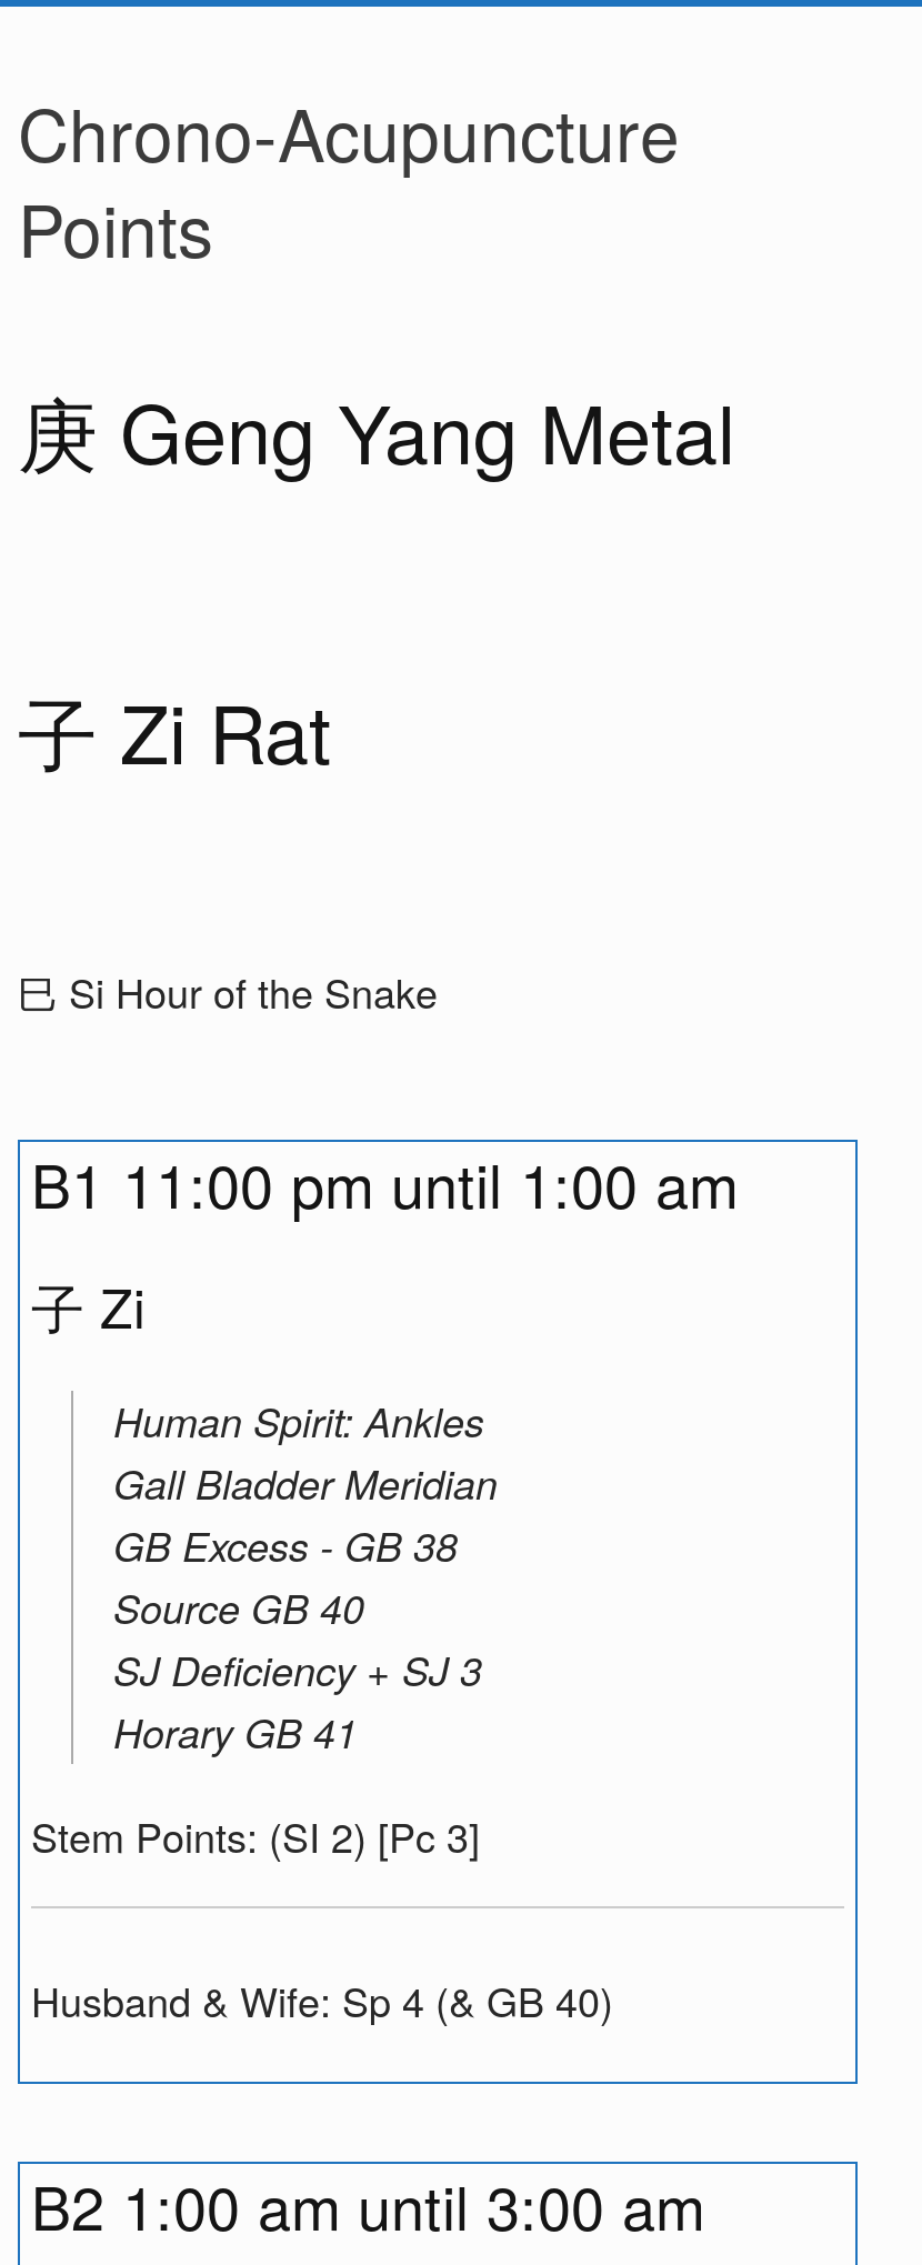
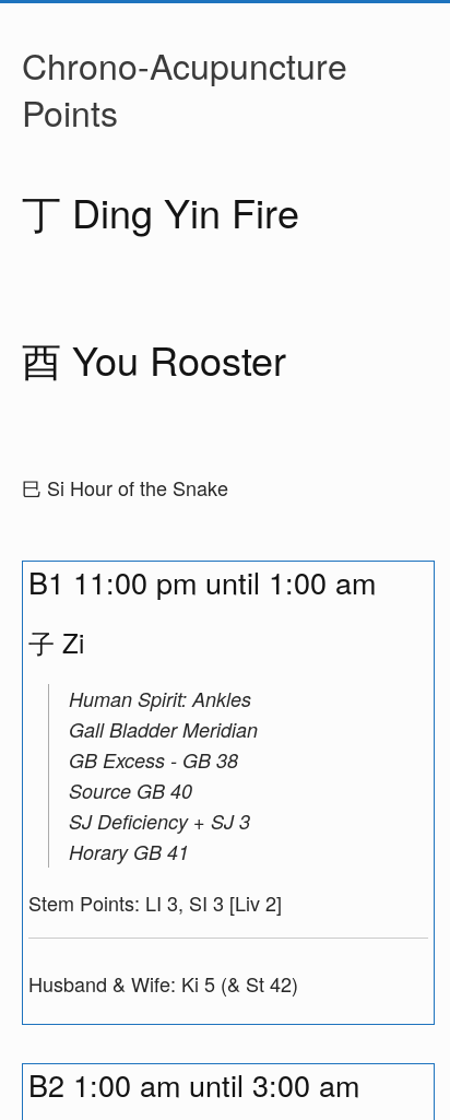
[18,373,735,487] 庚 Geng Yang Metal -> [22,184,299,239] 丁 Ding Yin Fire
[18,673,331,786] 子 Zi Rat -> [22,331,286,387] 酉 You Rooster
[31,1806,480,1864] Stem Points: (SI 2) [Pc 3] -> [28,888,282,917] Stem Points: LI 3, SI 3 [Liv 2]
[31,1971,613,2028] Husband & Wife: Sp 4 (& GB 40) -> [28,969,298,998] Husband & Wife: Ki 5 (& St 42)

